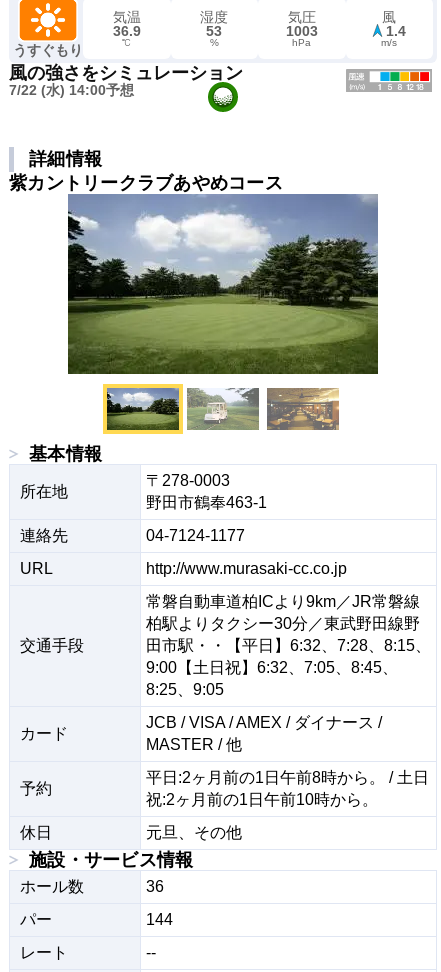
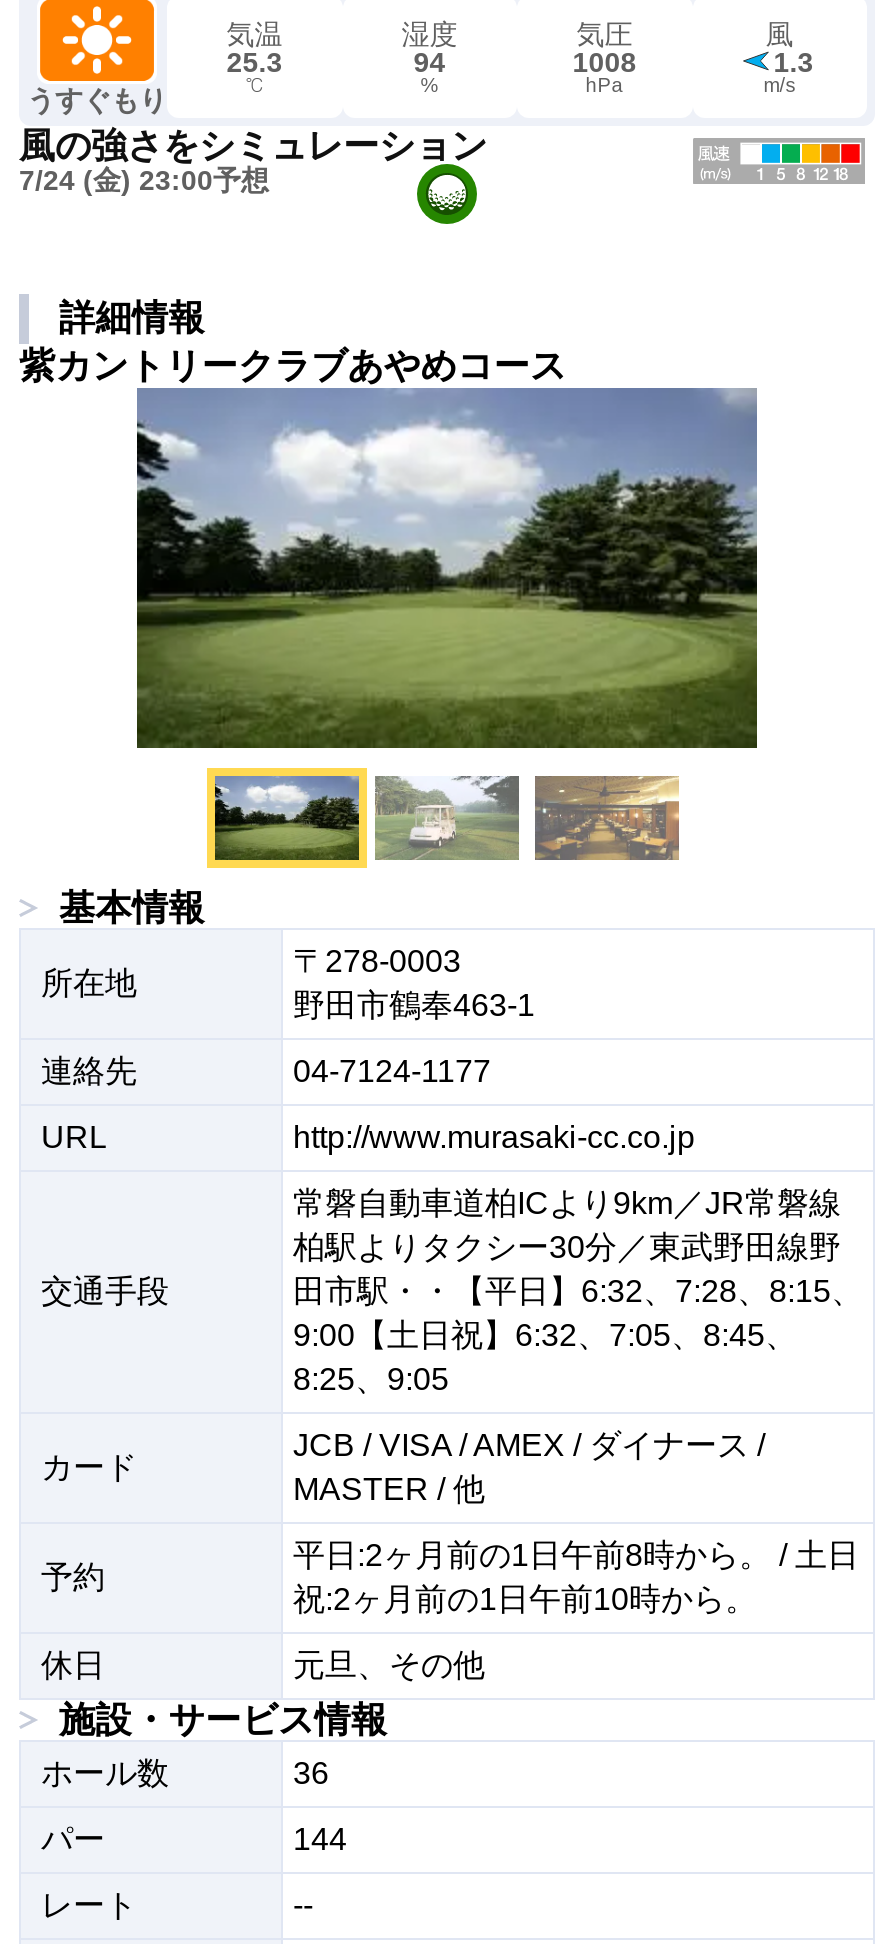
[113,23,141,39] 36.9 -> [227,45,283,77] 25.3
[206,23,222,39] 53 -> [413,45,445,77] 94
[286,23,318,39] 1003 -> [573,45,637,77] 1008
[386,23,406,39] 1.4 -> [773,45,813,77] 1.3
[9,82,134,98] 7/22 (水) 14:00予想 -> [19,164,269,196] 7/24 (金) 23:00予想

